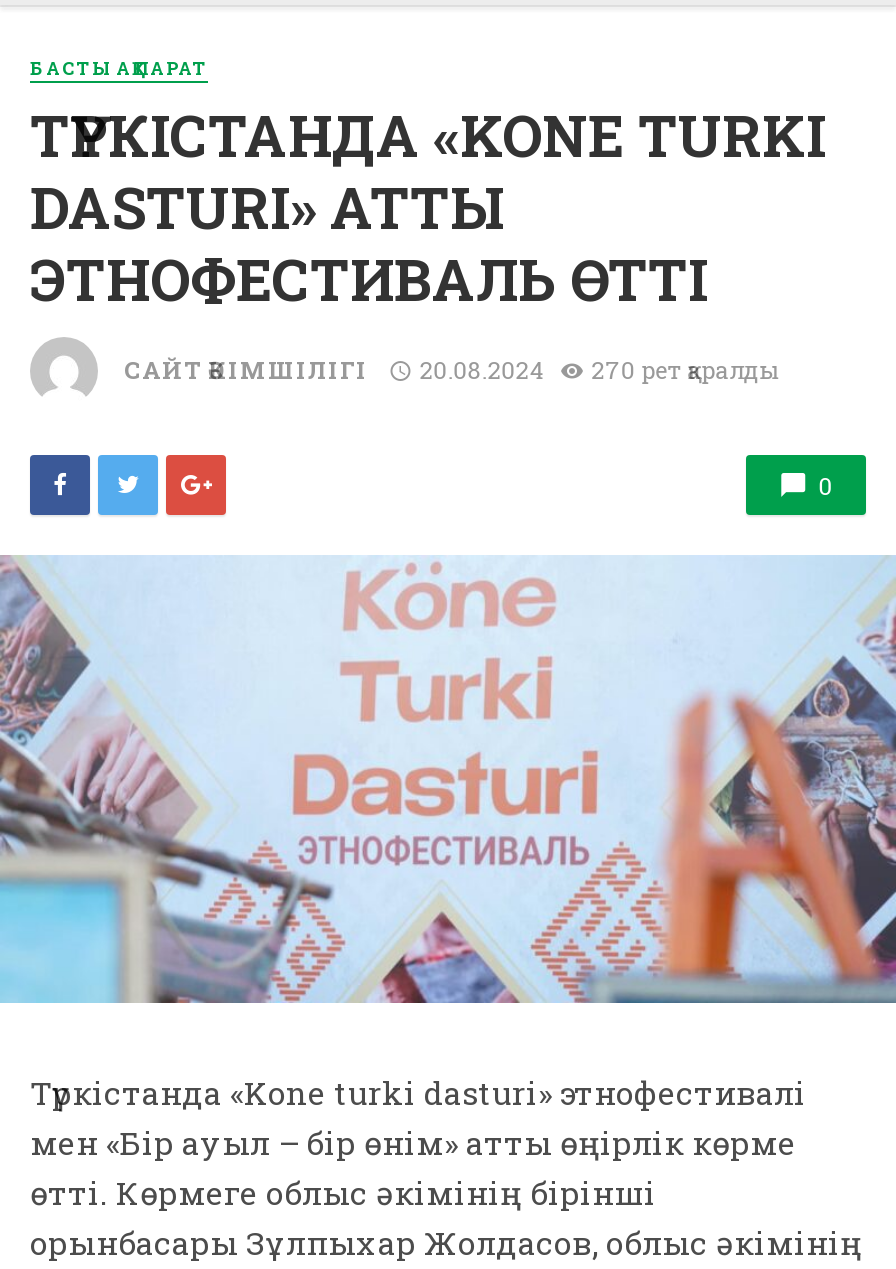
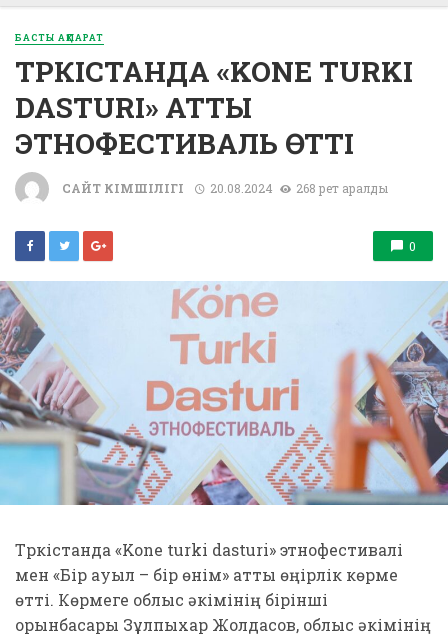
[124,352,779,384] САЙТ ӘКІМШІЛІГІ 20.08.2024 270 рет қаралды -> [62,180,388,196] САЙТ ӘКІМШІЛІГІ 20.08.2024 268 рет қаралды

